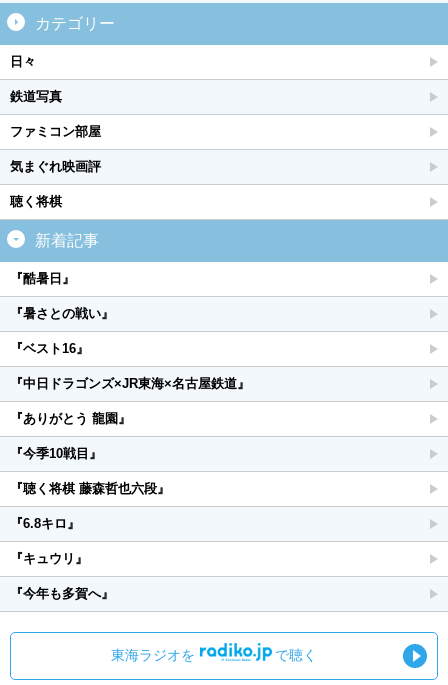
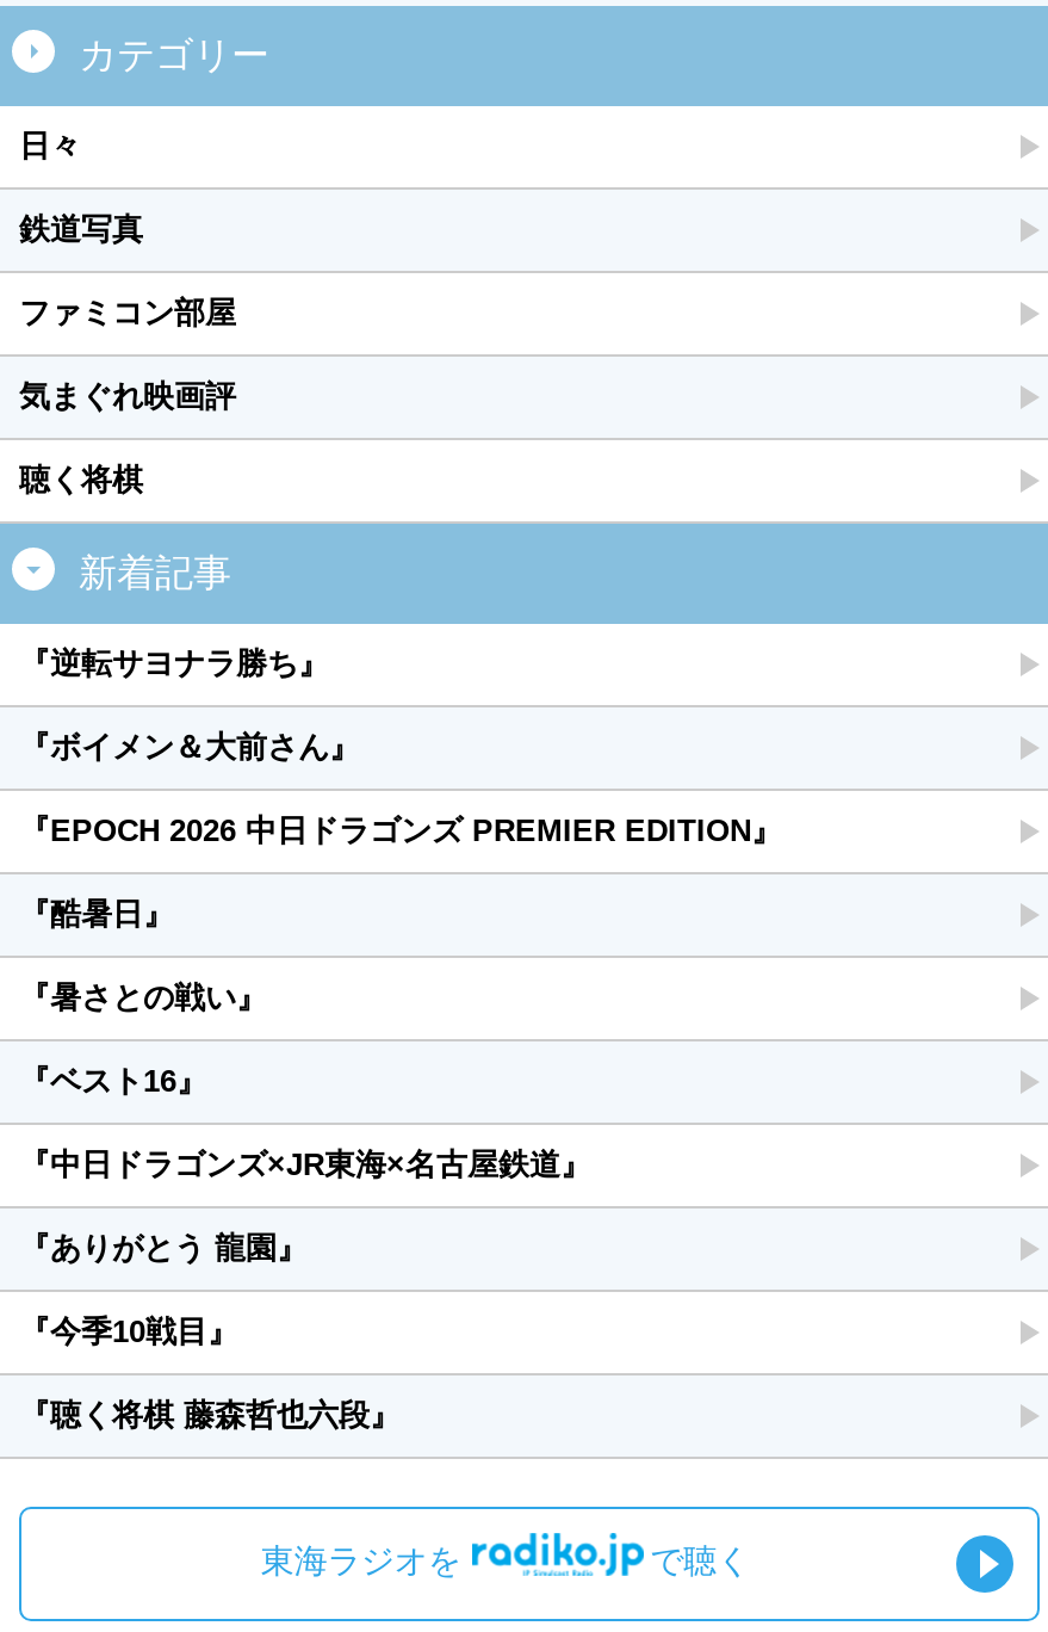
none -> [19,644,782,847] 『逆転サヨナラ勝ち』 | 『ボイメン＆大前さん』 | 『EPOCH 2026 中日ドラゴンズ PREMIER EDITION』
moved [10,270,250,495] -> [19,895,591,1432]: 『酷暑日』 | 『暑さとの戦い』 | 『ベスト16』 | 『中日ドラゴンズ×JR東海×名古屋鉄道』 | 『ありがとう 龍園』 | 『今季10戦目』 | 『聴く将棋 藤森哲也六段』
[10,515,114,600] 『6.8キロ』 | 『キュウリ』 | 『今年も多賀へ』 -> none

